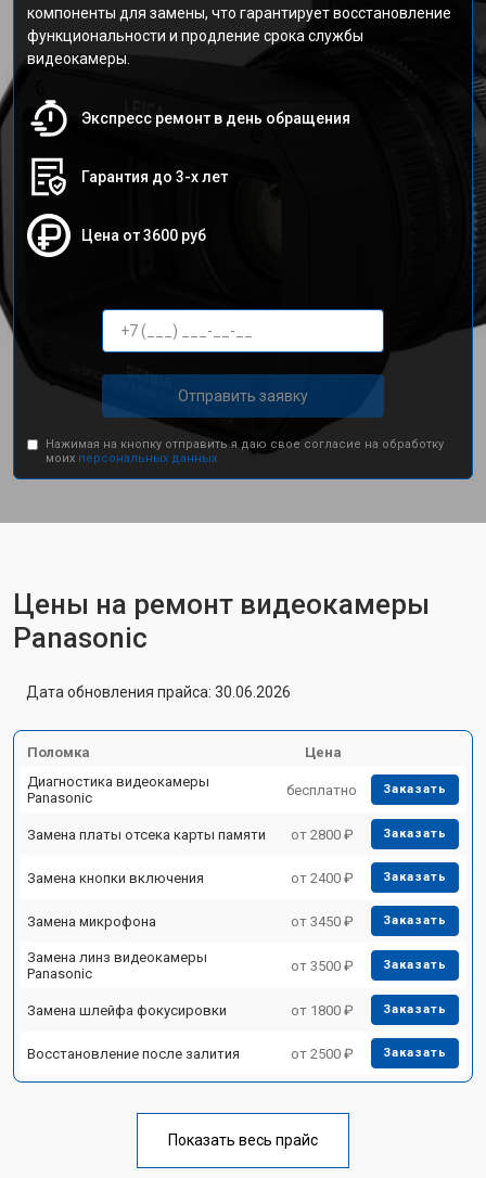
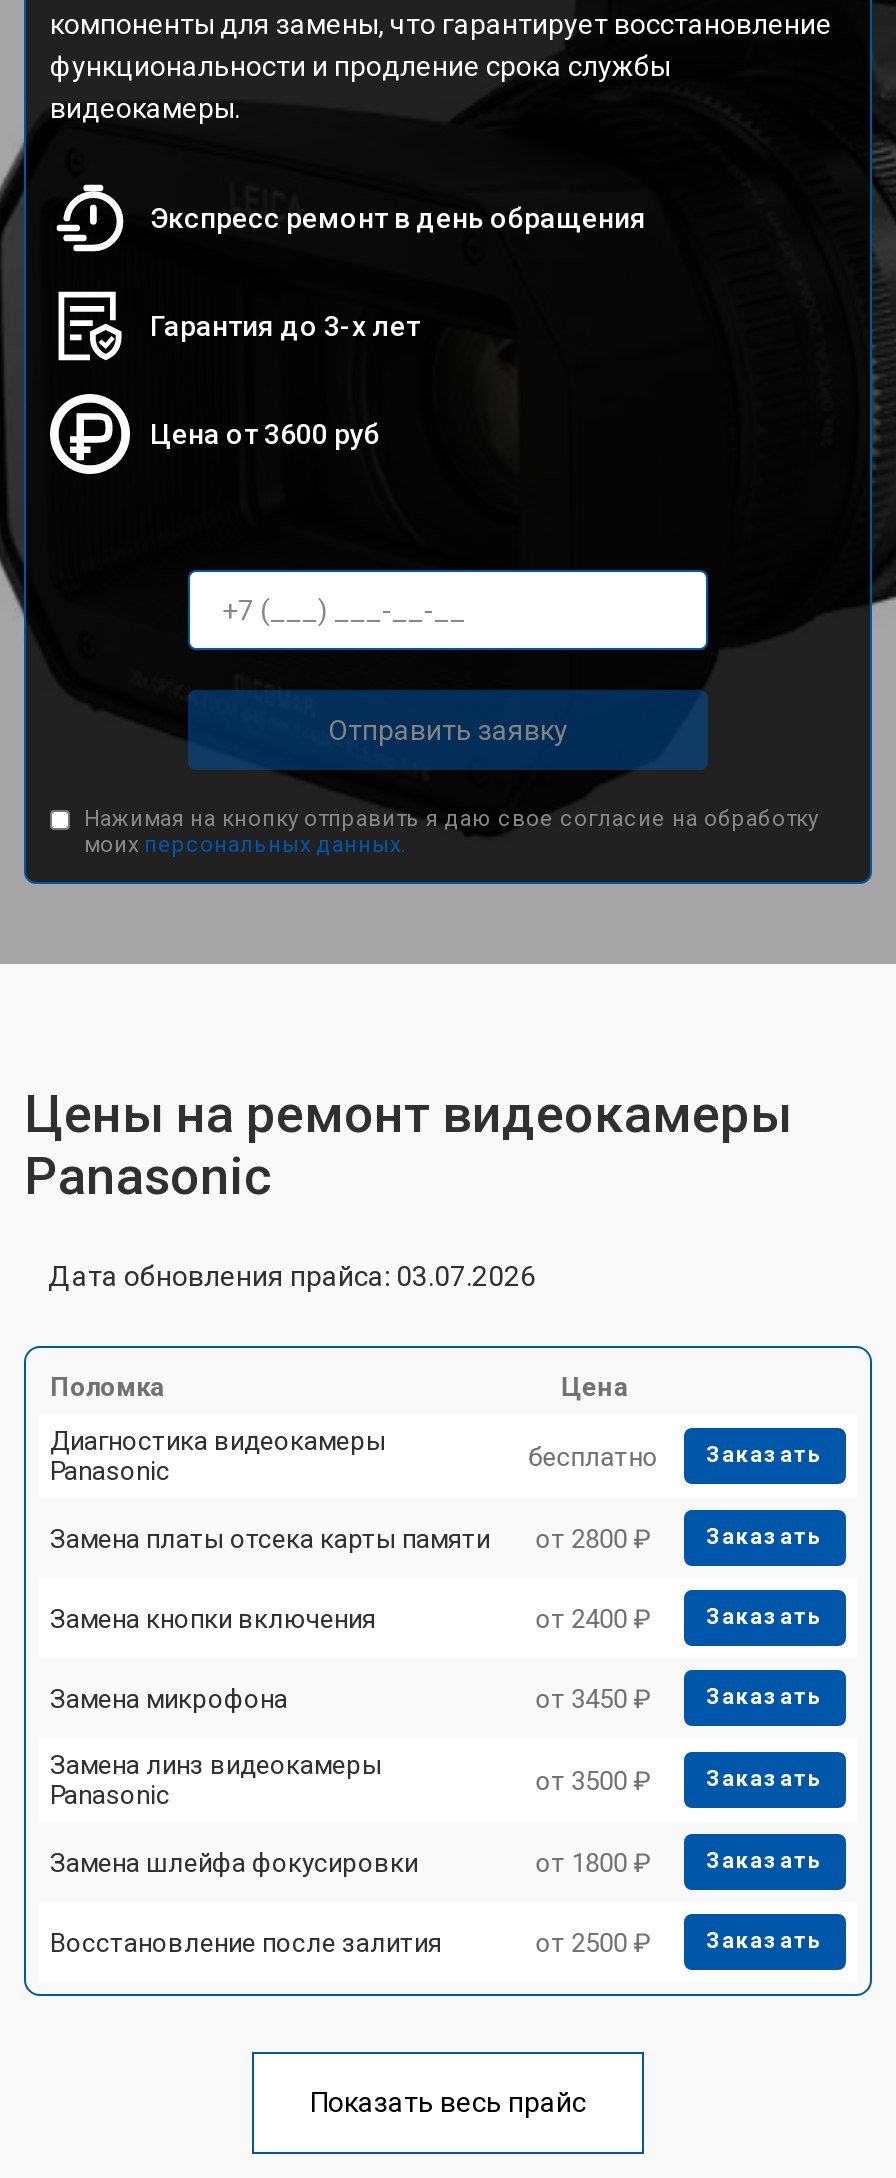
[26,683,291,701] Дата обновления прайса: 30.06.2026 -> [48,1260,536,1292] Дата обновления прайса: 03.07.2026

